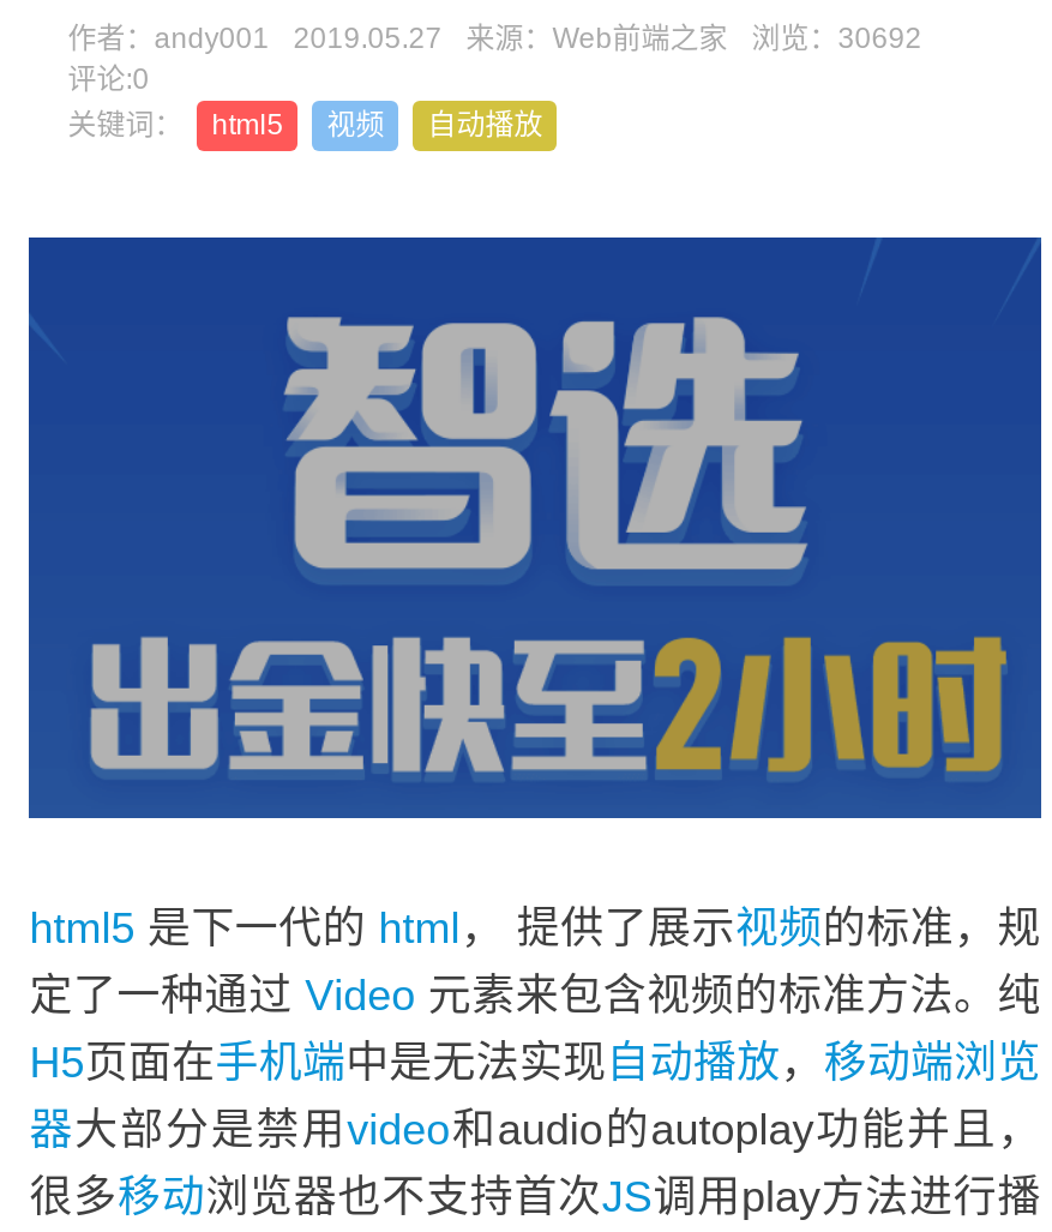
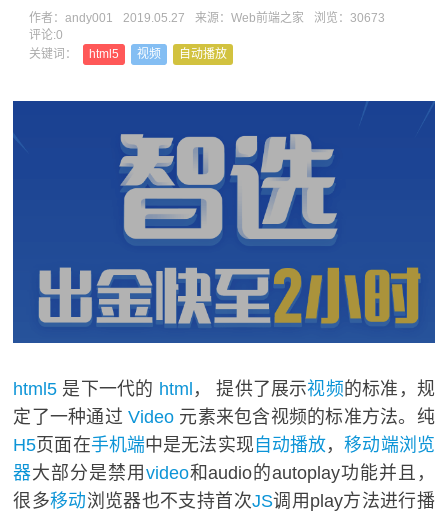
[68,23,922,56] 作者：andy001 2019.05.27 来源：Web前端之家 浏览：30692 -> [29,11,385,25] 作者：andy001 2019.05.27 来源：Web前端之家 浏览：30673

